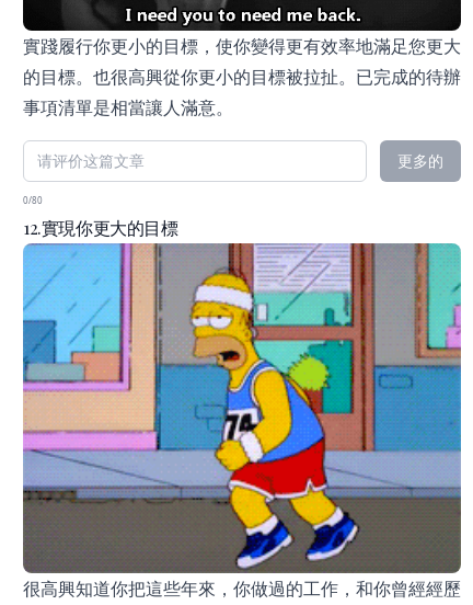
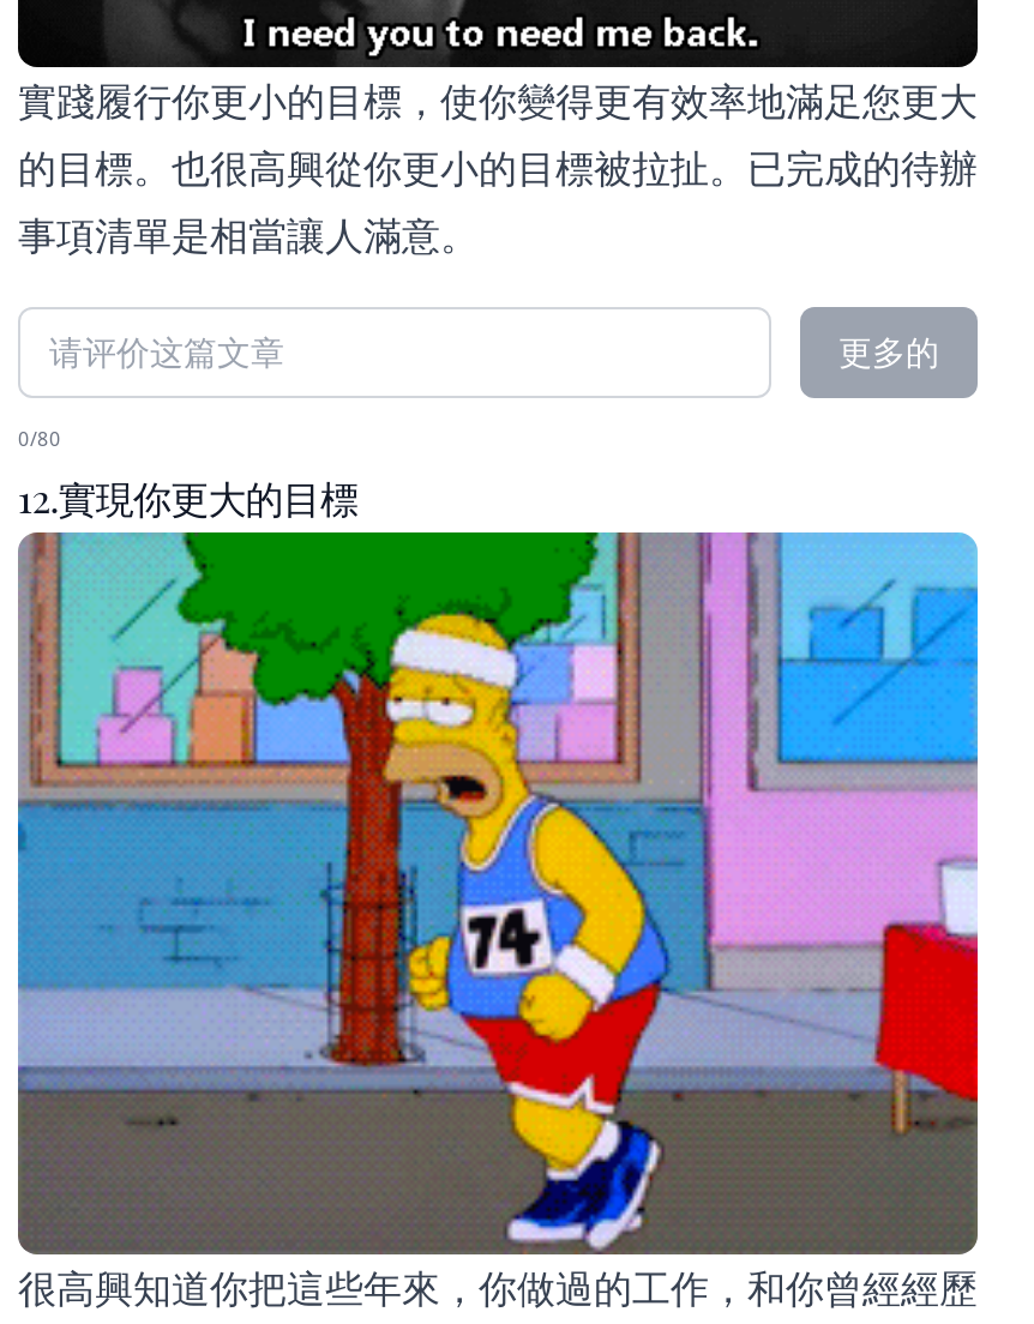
[22,242,462,571] [image] -> [16,530,980,1250] [image]

